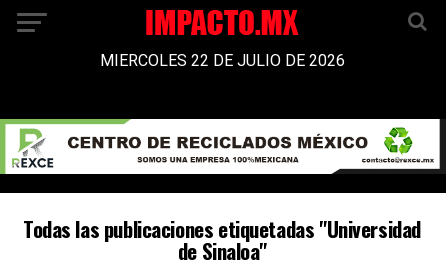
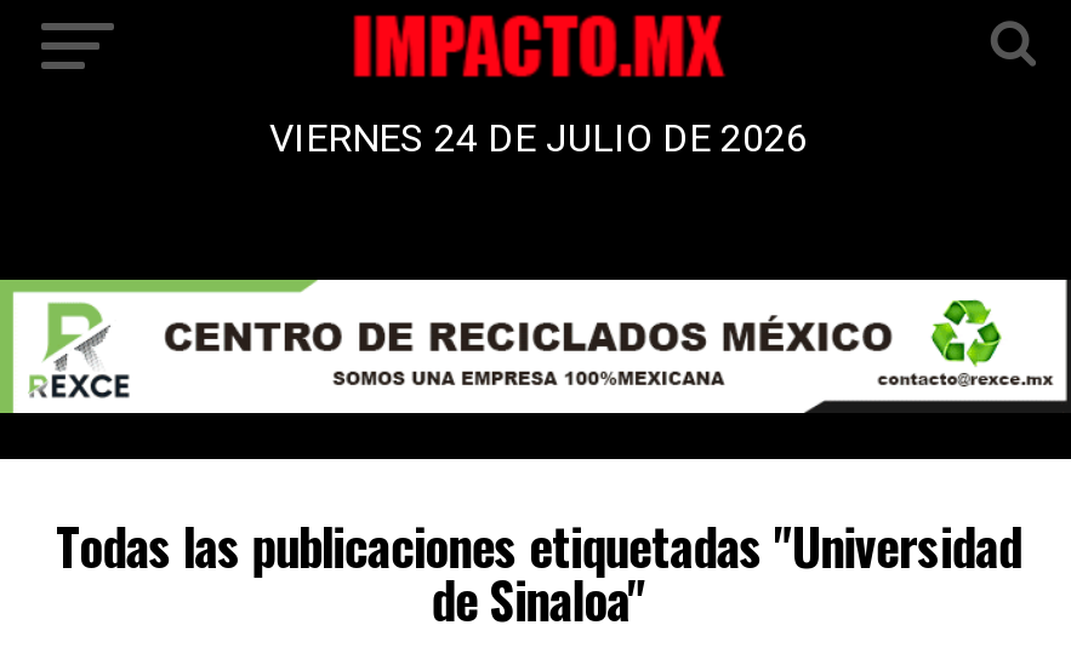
[99,51,344,70] MIERCOLES 22 DE JULIO DE 2026 -> [269,115,808,161] VIERNES 24 DE JULIO DE 2026

